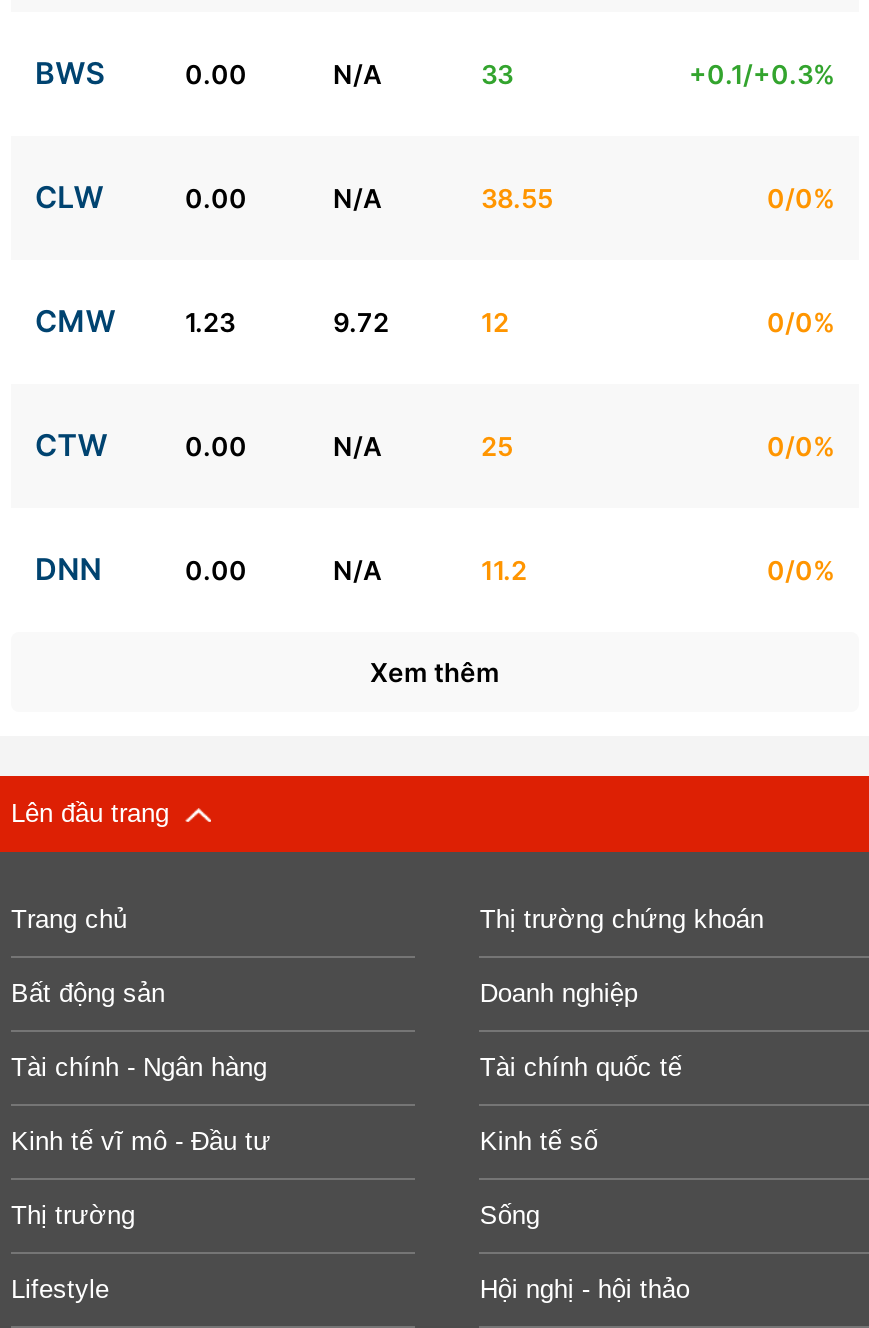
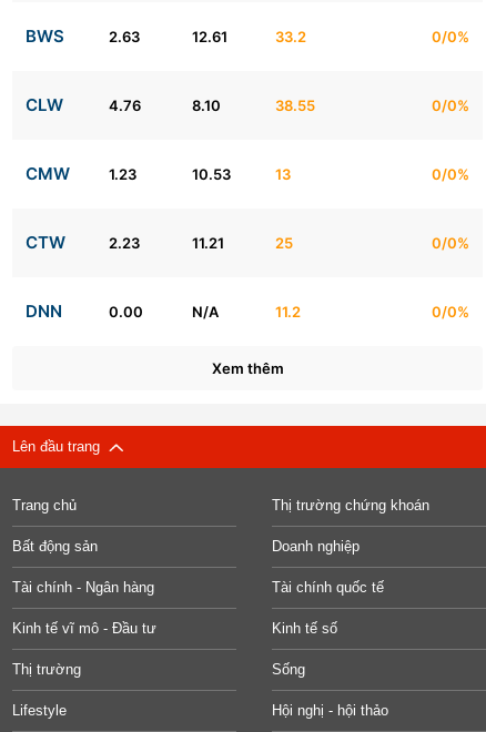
[185,57,835,89] 0.00 | N/A | 33 | +0.1/+0.3% -> [109,27,469,45] 2.63 | 12.61 | 33.2 | 0/0%
[185,181,381,213] 0.00 | N/A -> [109,96,221,114] 4.76 | 8.10
[333,305,389,337] 9.72 -> [192,165,231,183] 10.53
[481,305,509,337] 12 -> [275,165,291,183] 13
[185,429,381,461] 0.00 | N/A -> [109,234,224,251] 2.23 | 11.21

